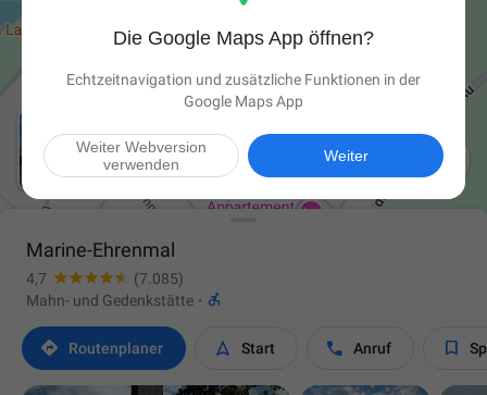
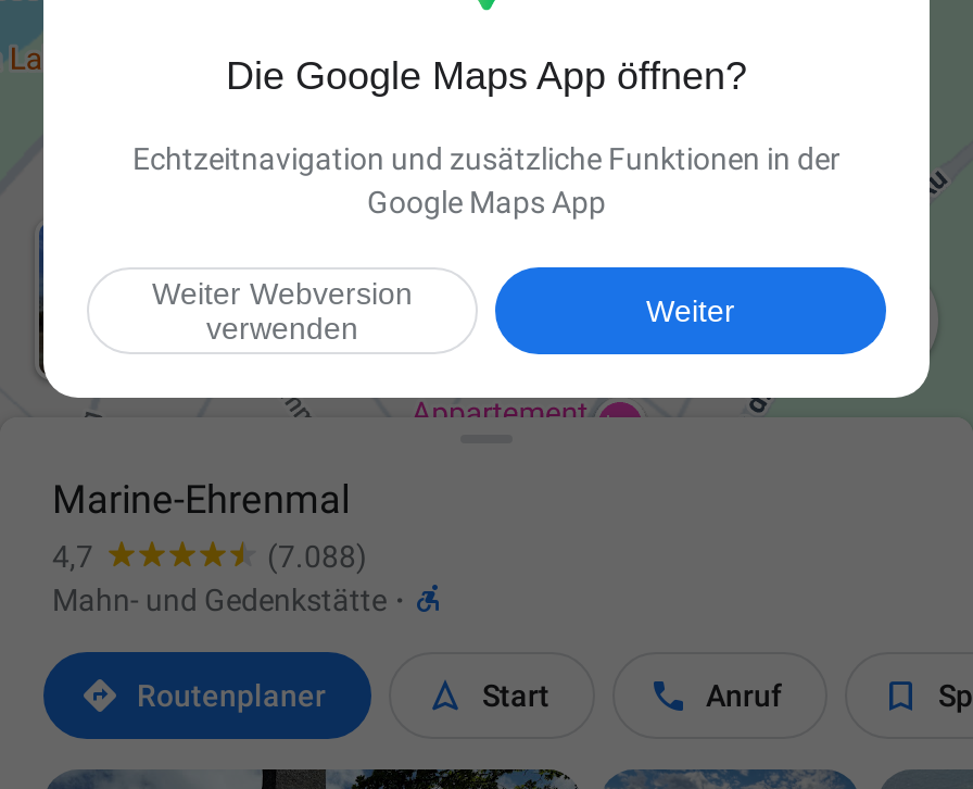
[134,270,184,287] (7.085) -> [267,539,367,574] (7.088)

